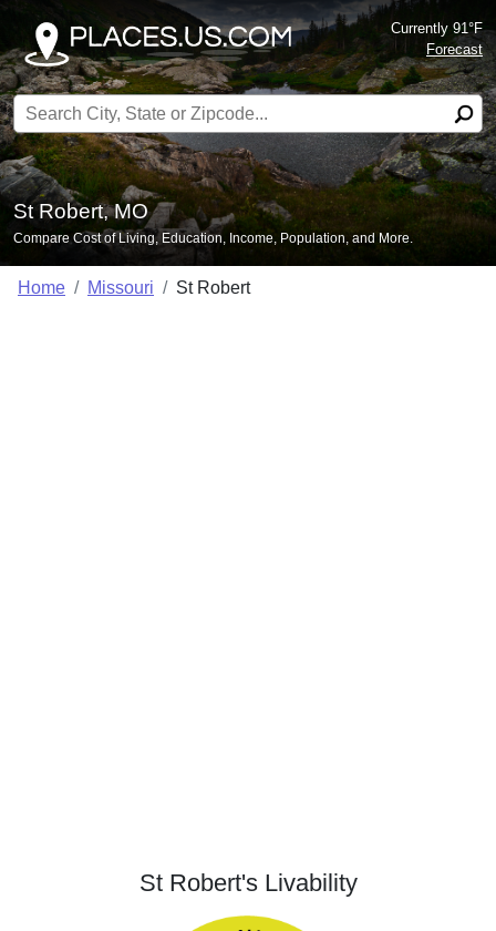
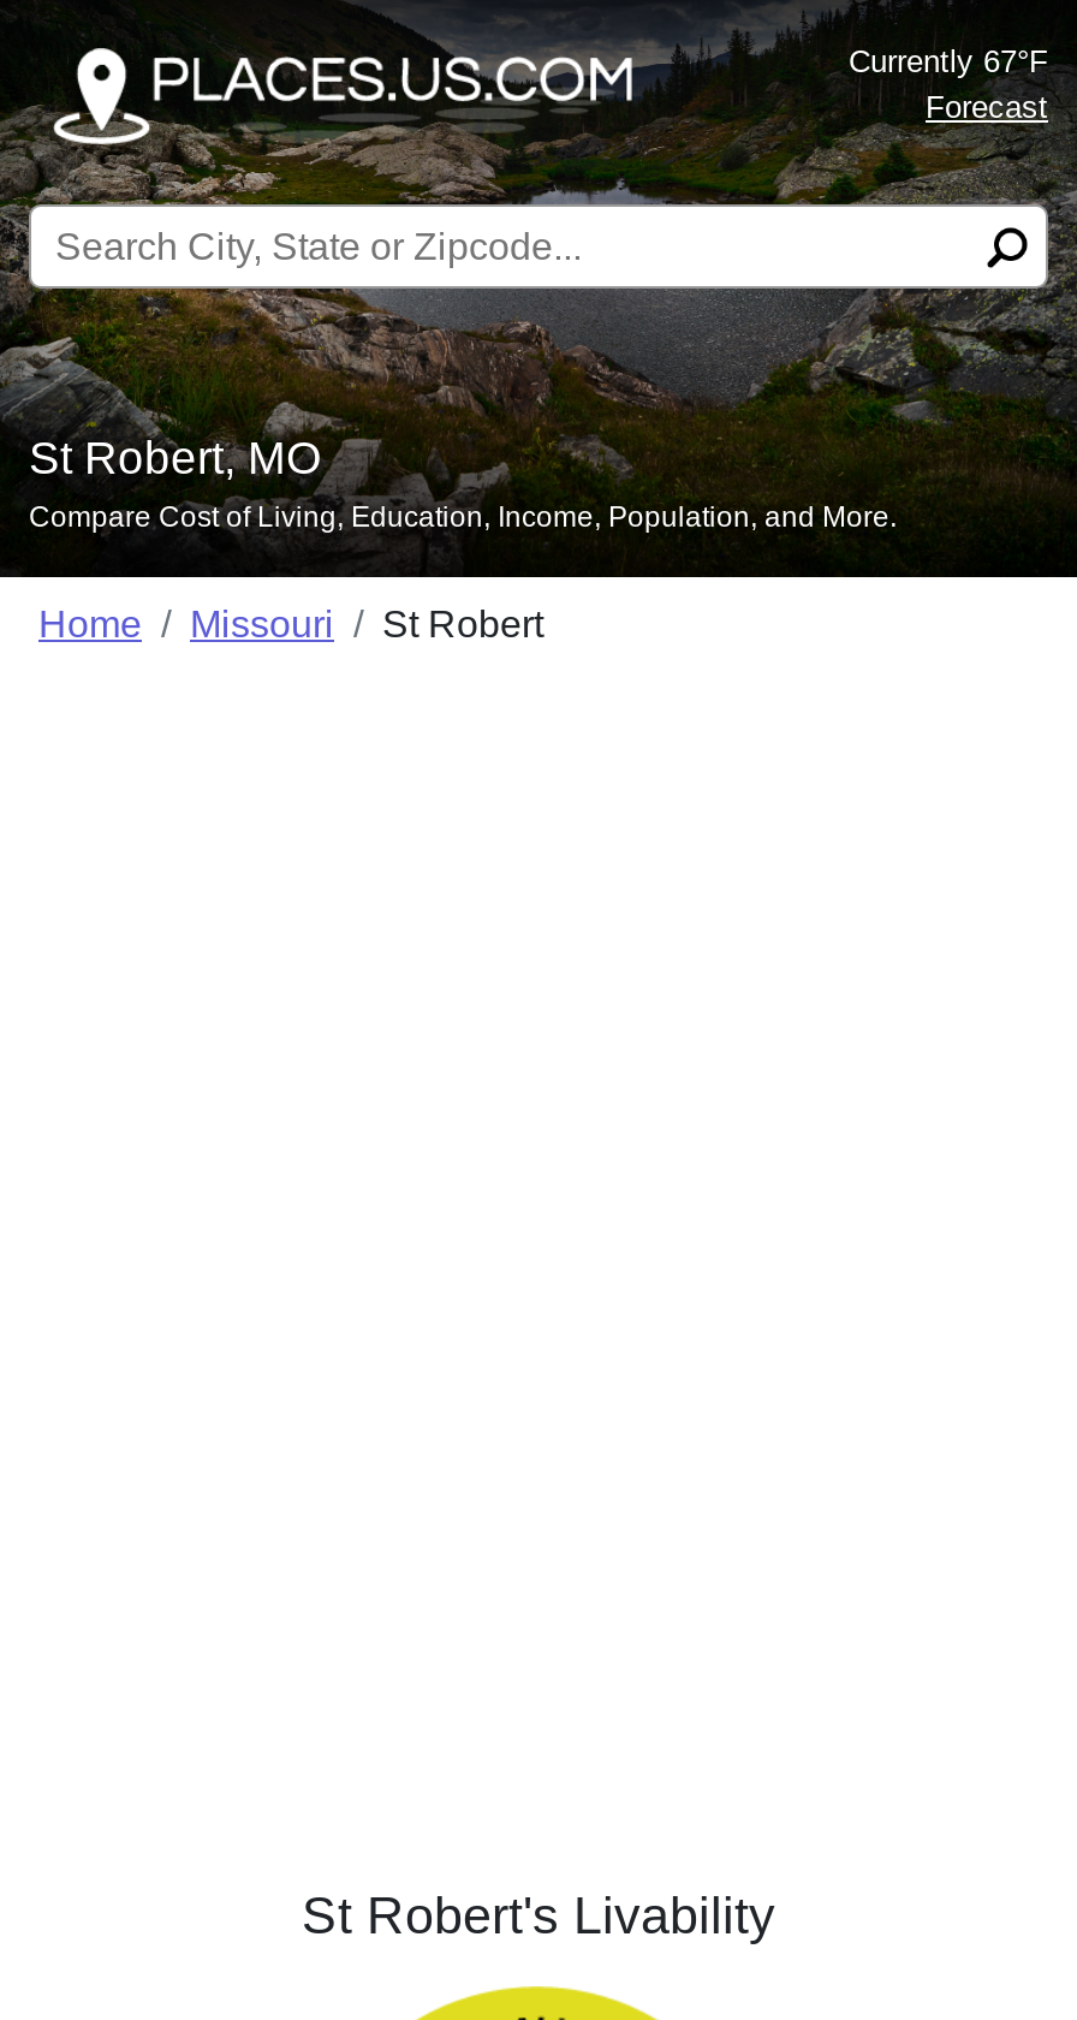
[391,20,483,37] Currently 91°F -> [849,43,1048,79] Currently 67°F

